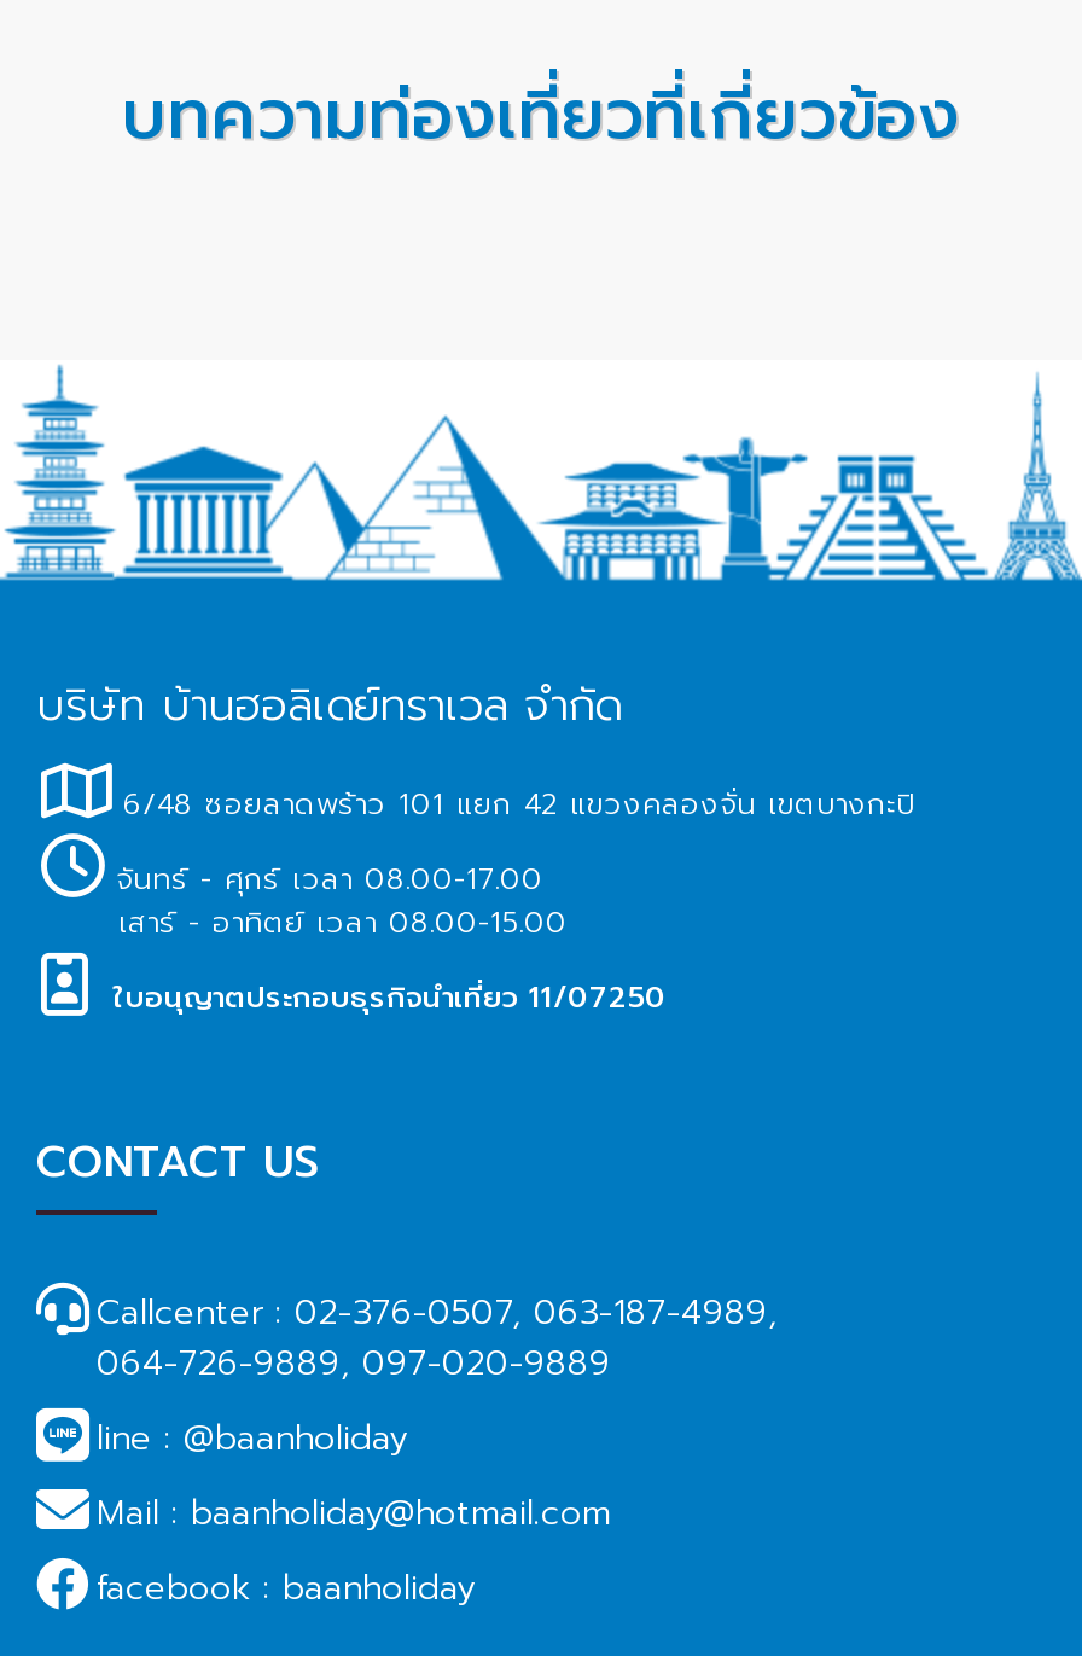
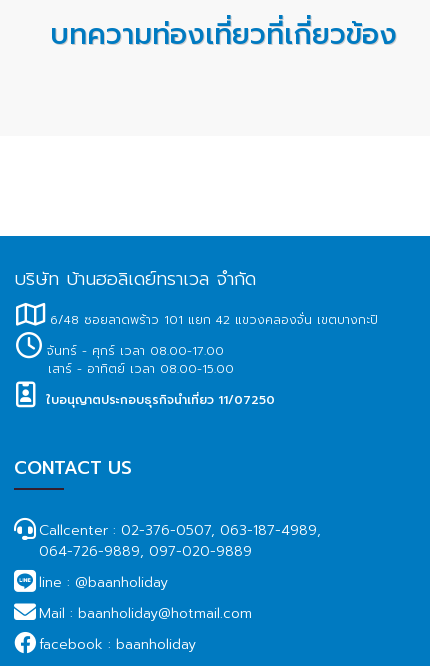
[7,365,1075,602] [image] -> none

